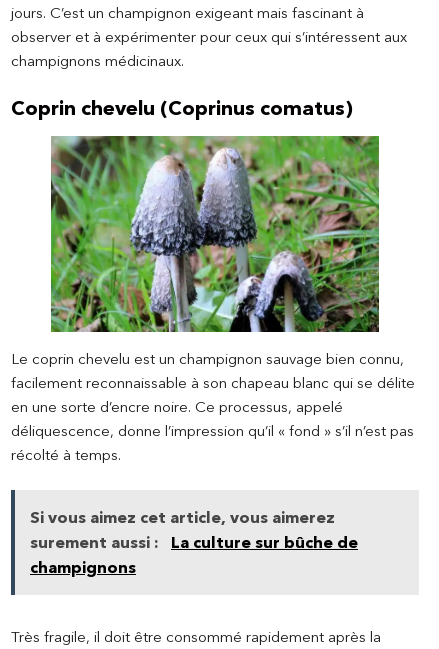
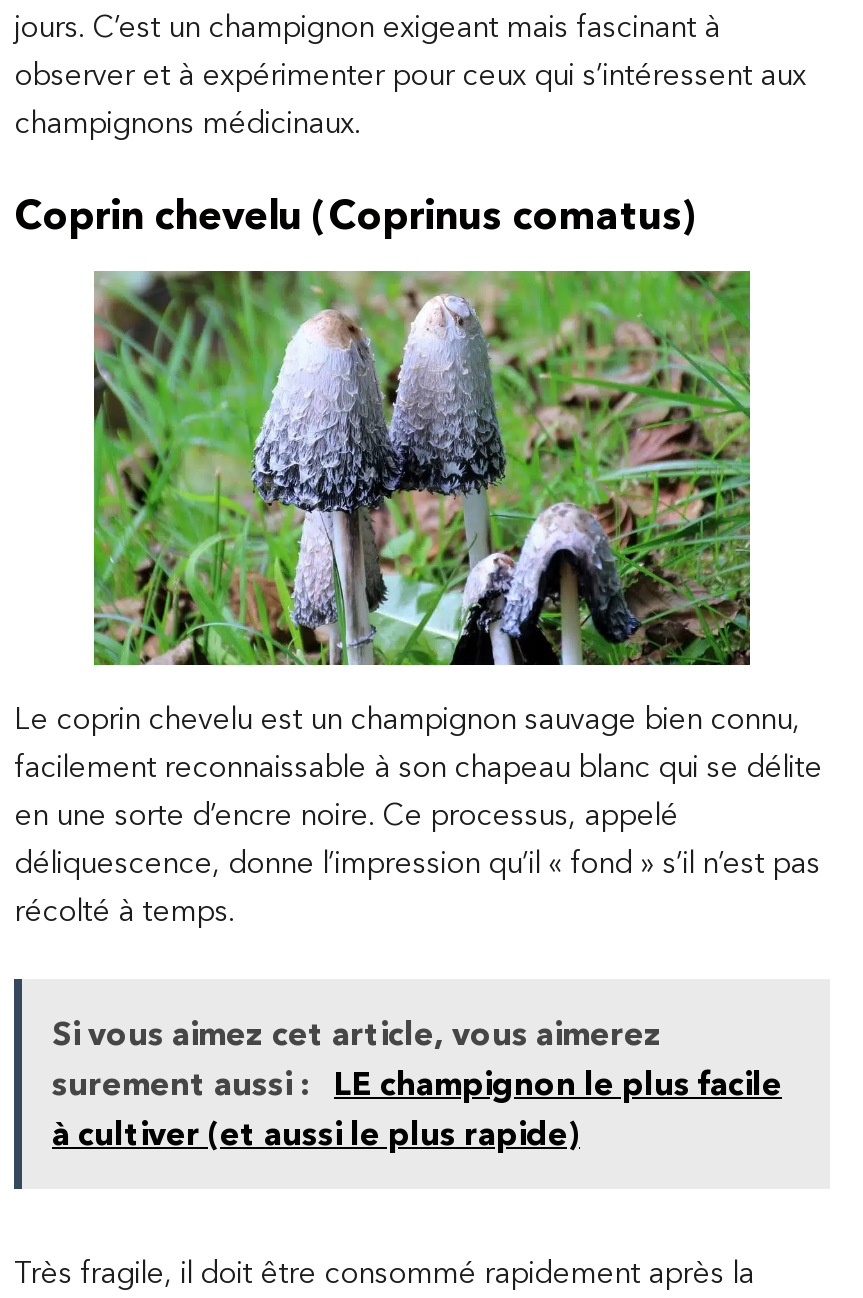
[30,532,358,577] surement aussi : La culture sur bûche de | champignons -> [52,1063,782,1153] surement aussi : LE champignon le plus facile | à cultiver (et aussi le plus rapide)

